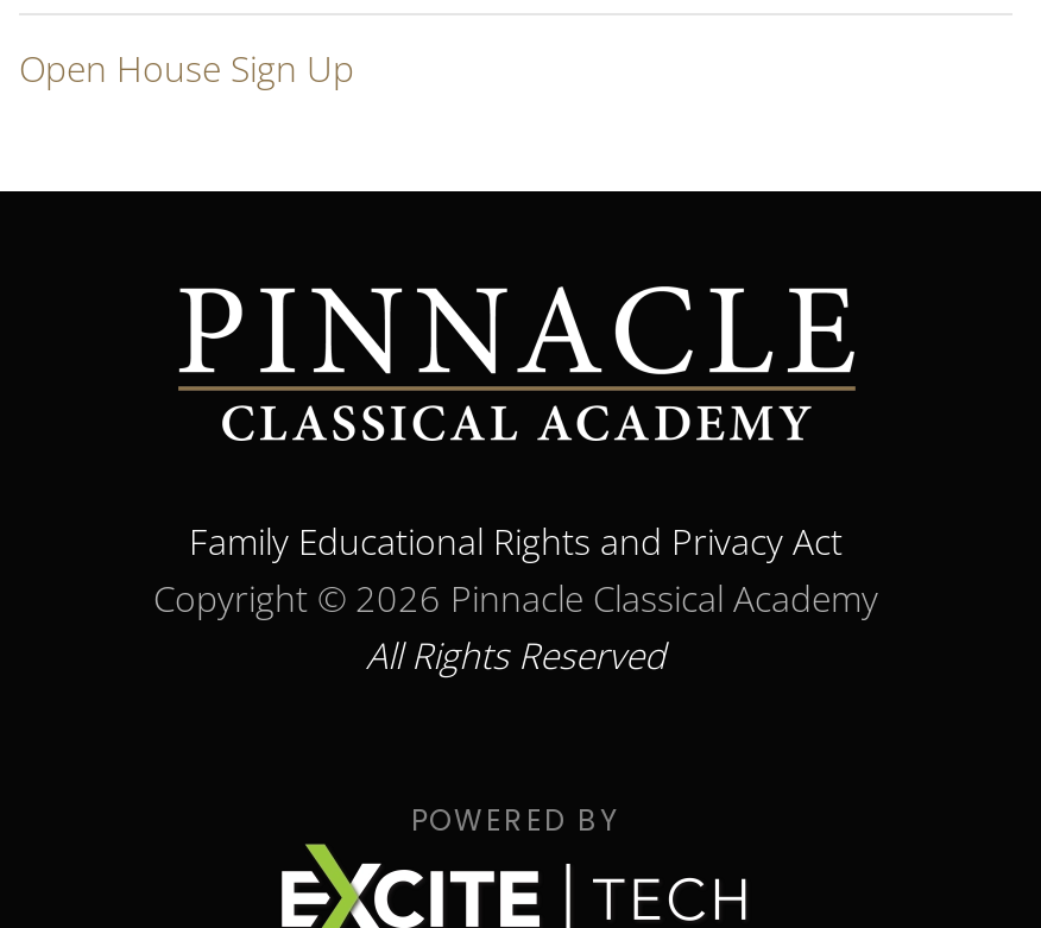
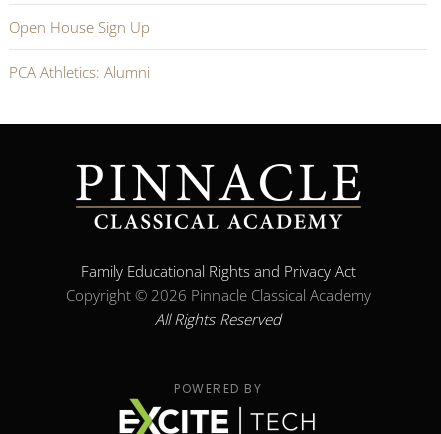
none -> [9,62,150,82] PCA Athletics: Alumni

